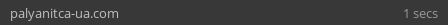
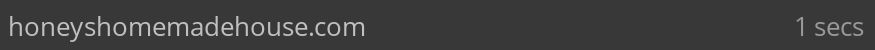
[10,4,119,22] palyanitca-ua.com -> [8,7,366,43] honeyshomemadehouse.com

